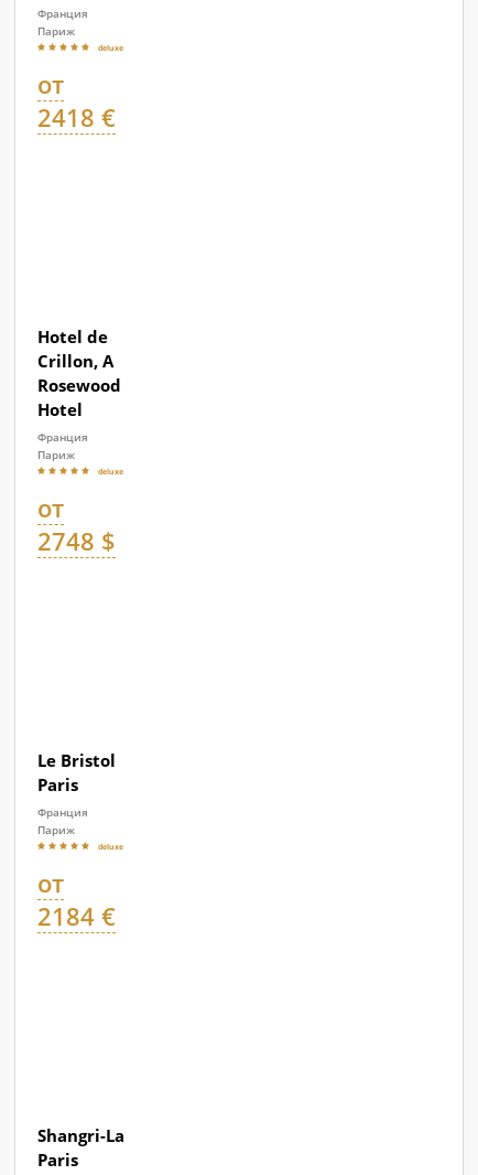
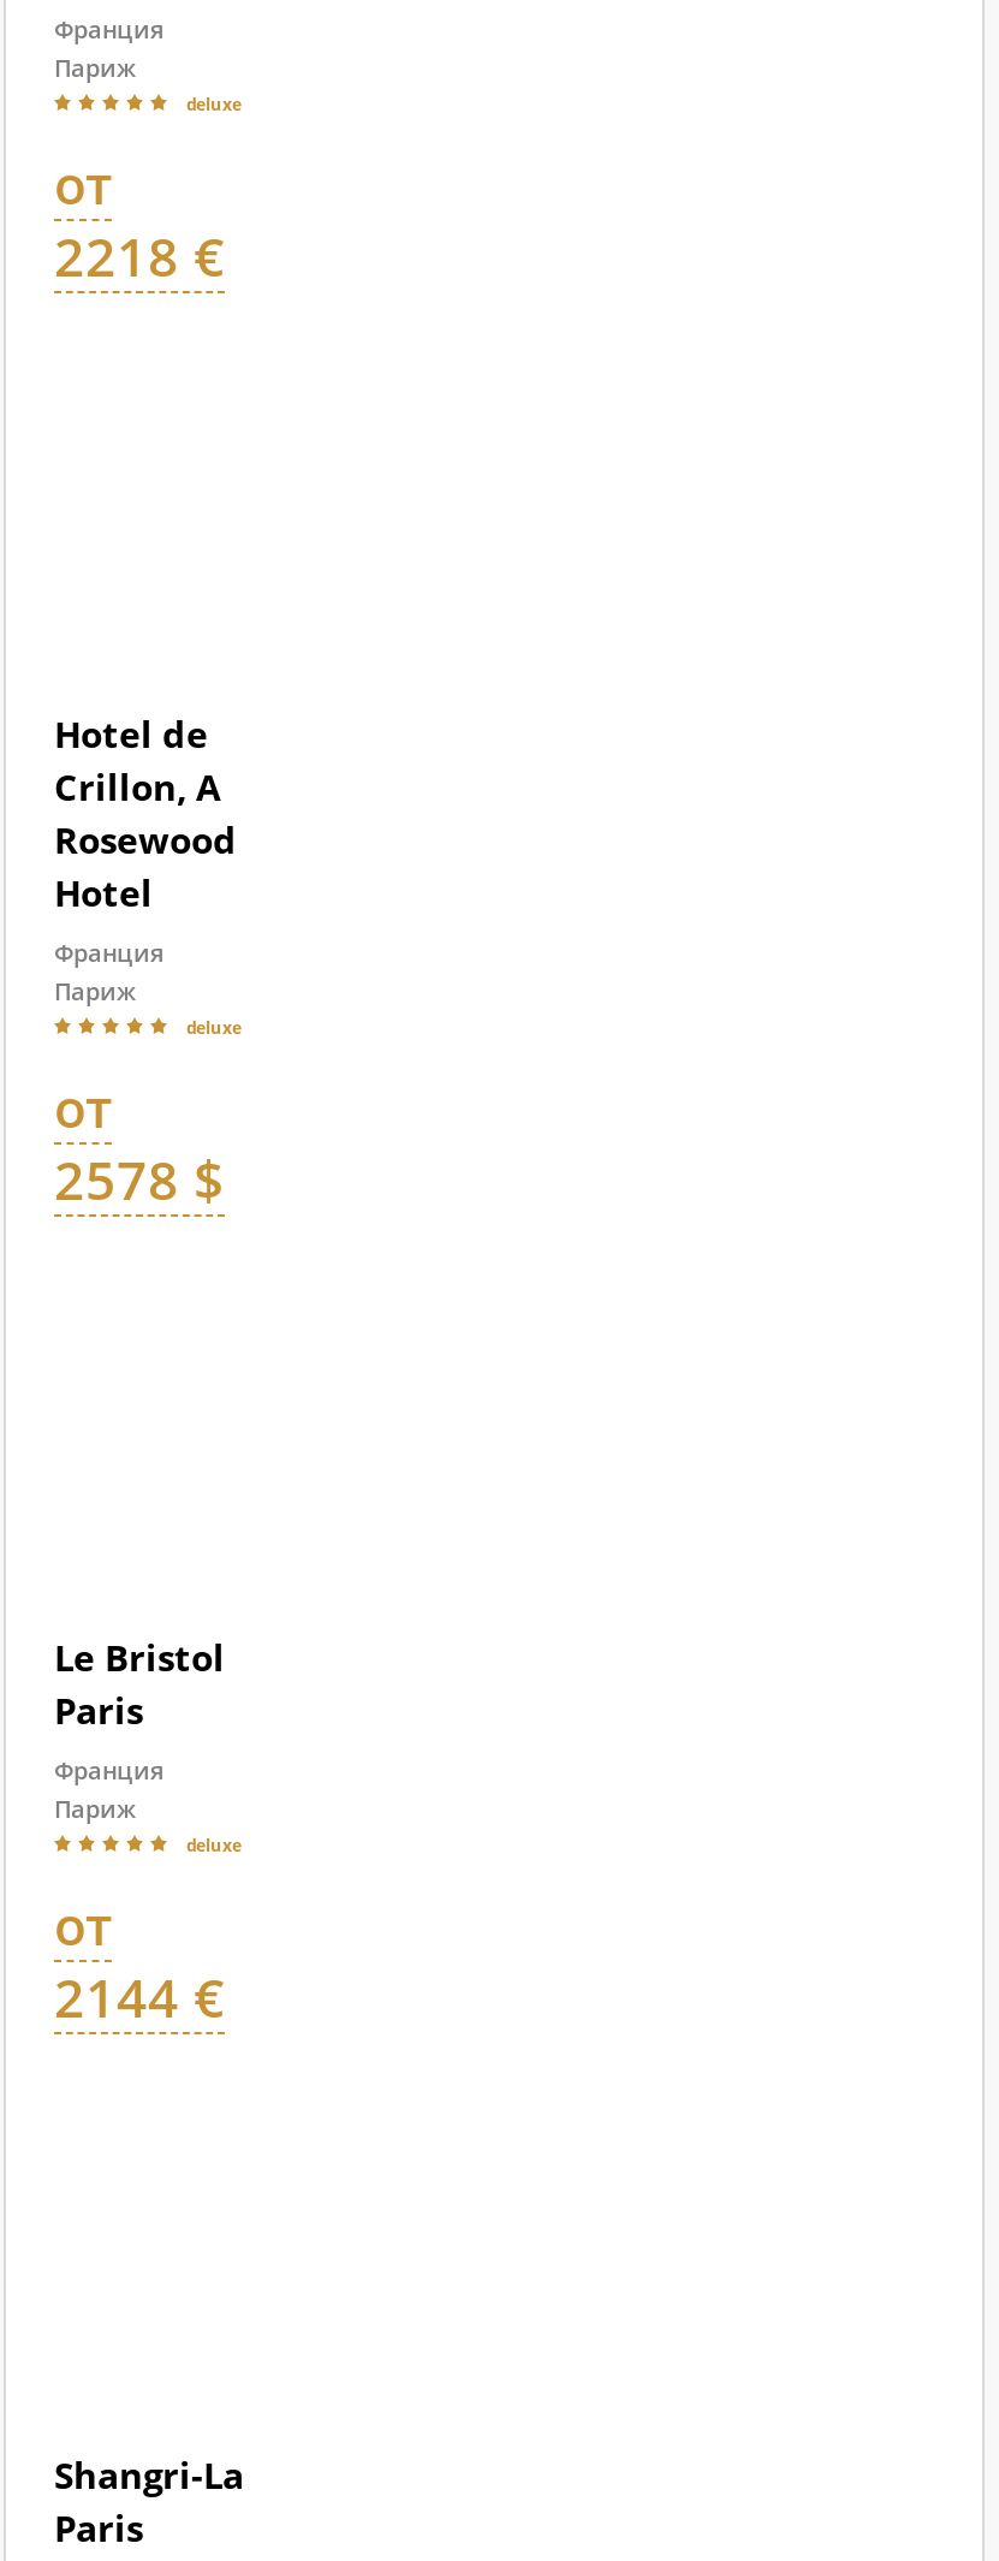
[37,100,116,133] 2418 € -> [54,218,225,290] 2218 €
[37,524,116,557] 2748 $ -> [54,1141,225,1213] 2578 $
[37,899,116,932] 2184 € -> [54,1959,225,2031] 2144 €

